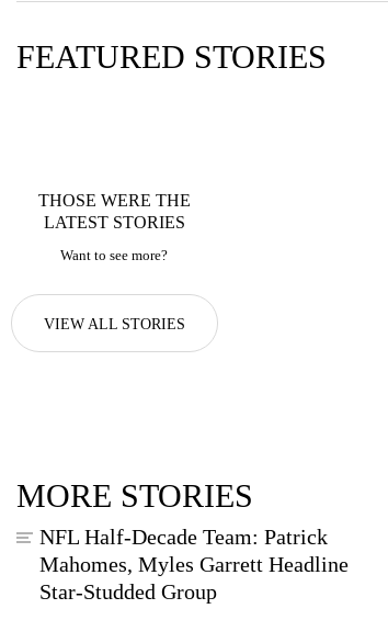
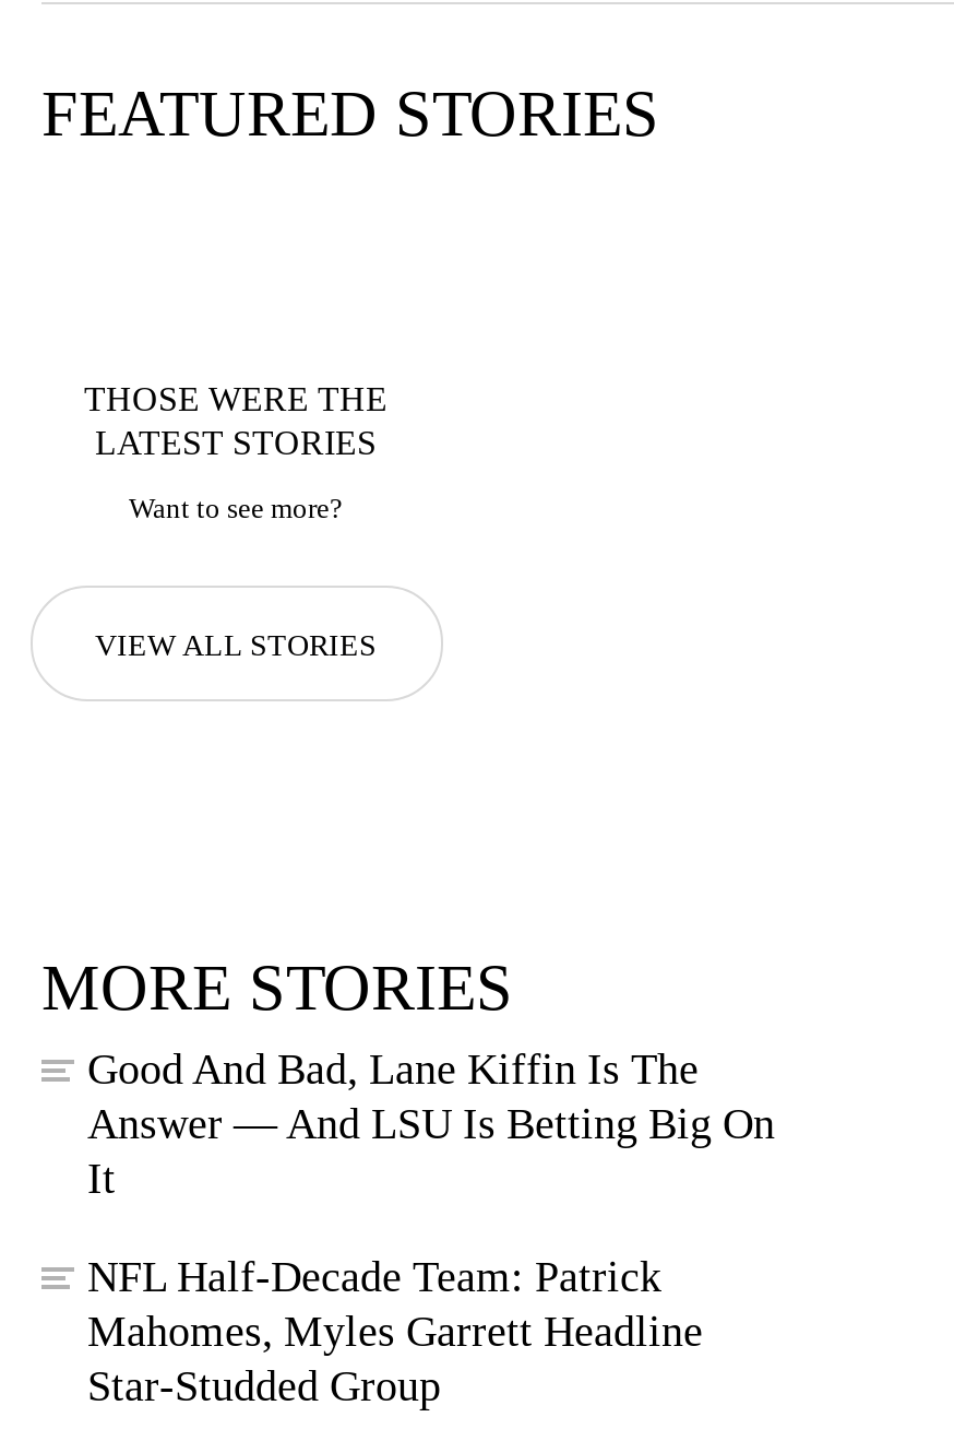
none -> [87,1044,775,1202] Good And Bad, Lane Kiffin Is The | Answer — And LSU Is Betting Big On | It

